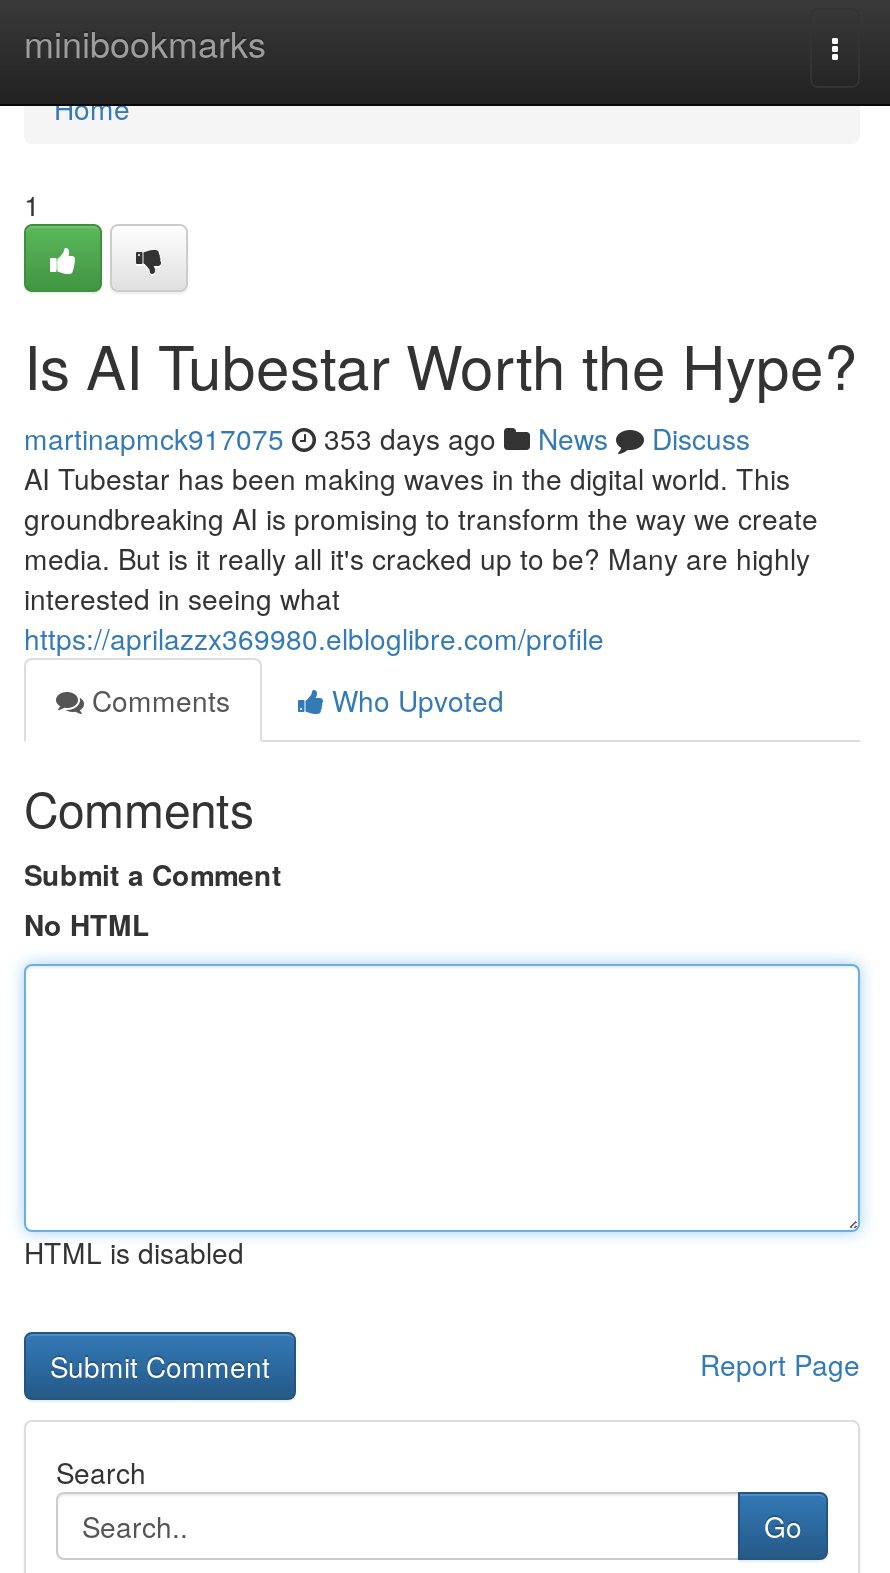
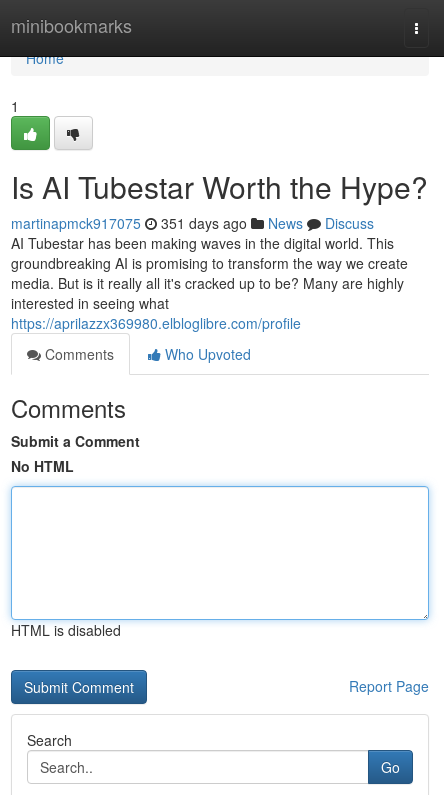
[24,418,750,458] martinapmck917075 353 days ago News Discuss -> [11,213,374,233] martinapmck917075 351 days ago News Discuss

